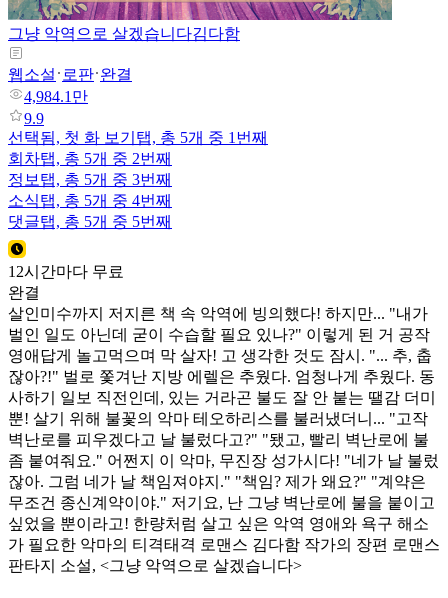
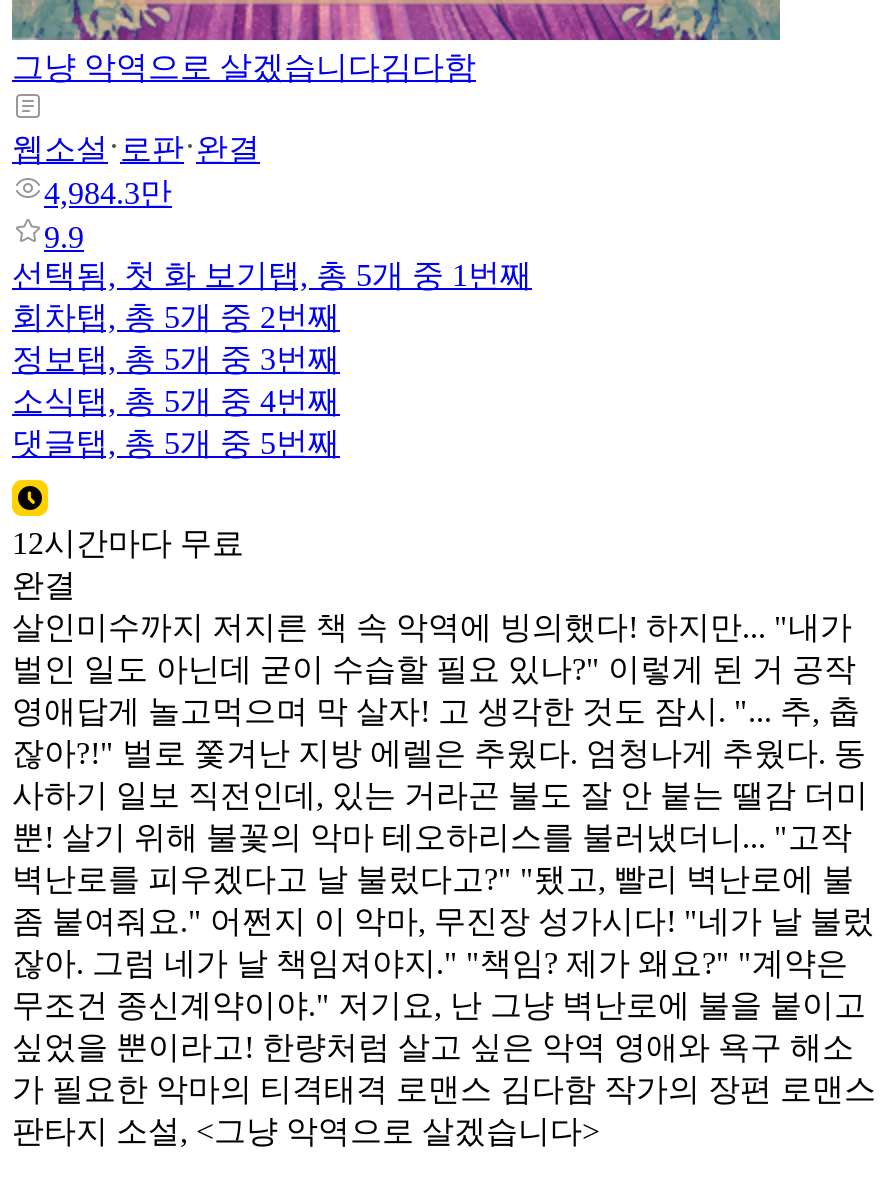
[24,88,88,105] 4,984.1만 -> [44,176,172,210] 4,984.3만

